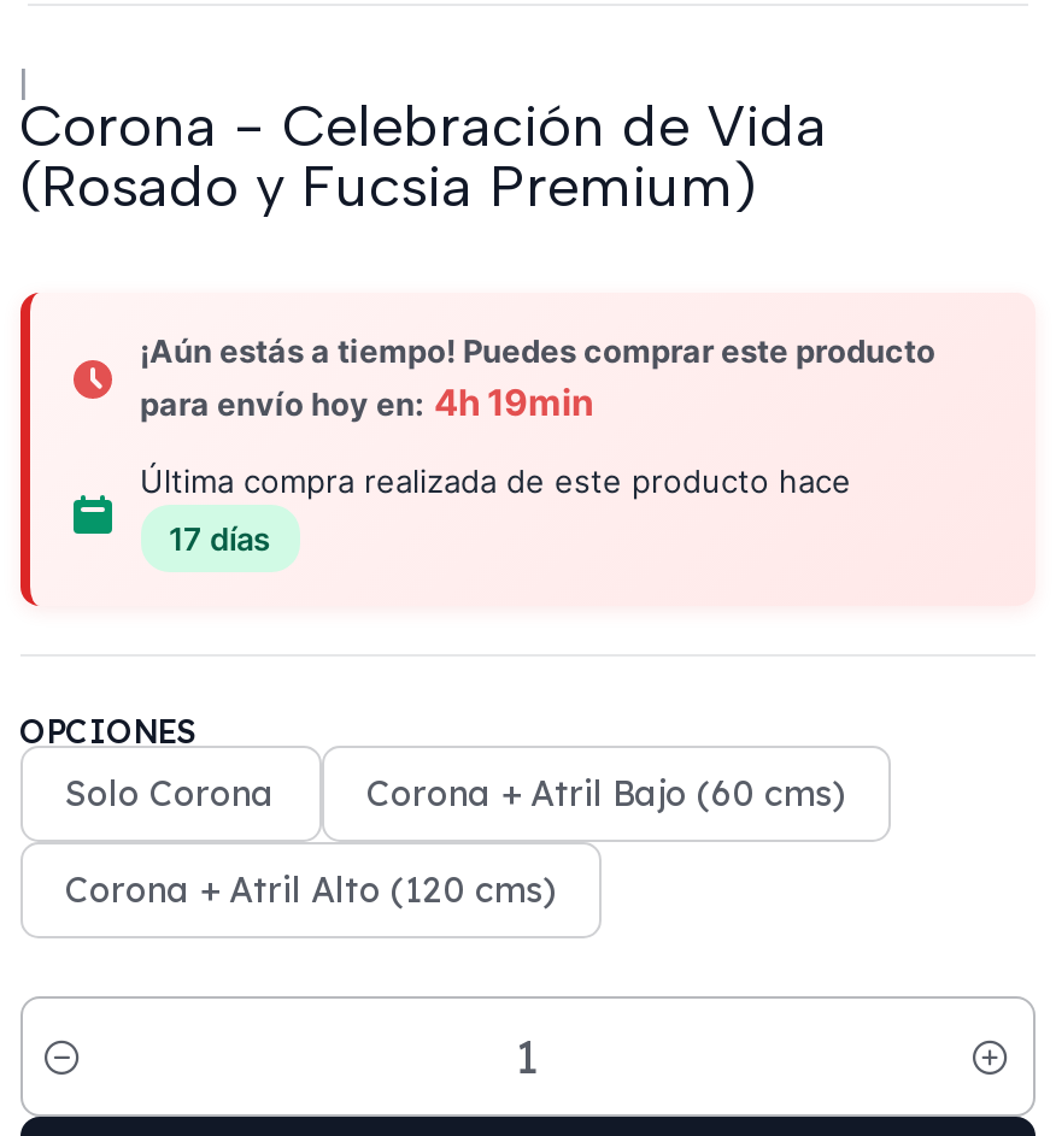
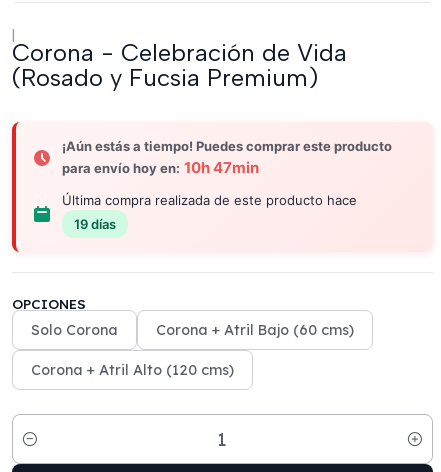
[140,379,593,425] para envío hoy en: 4h 19min -> [61,158,258,177] para envío hoy en: 10h 47min
[169,519,270,558] 17 días -> [73,216,115,232] 19 días

